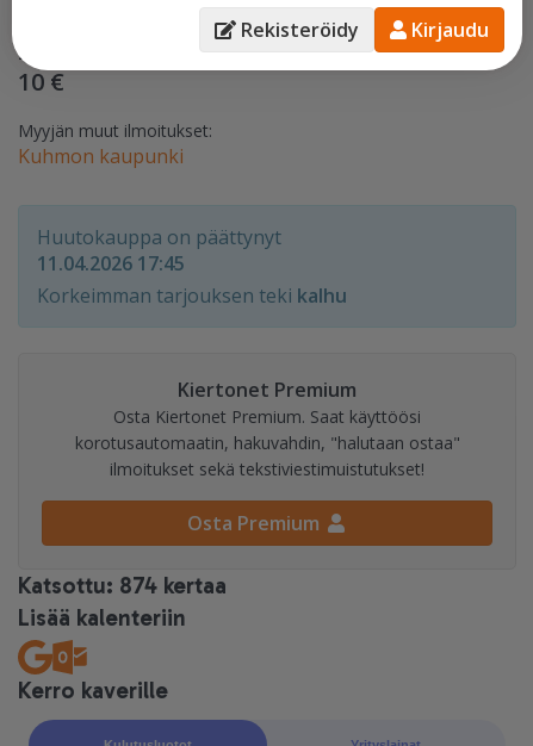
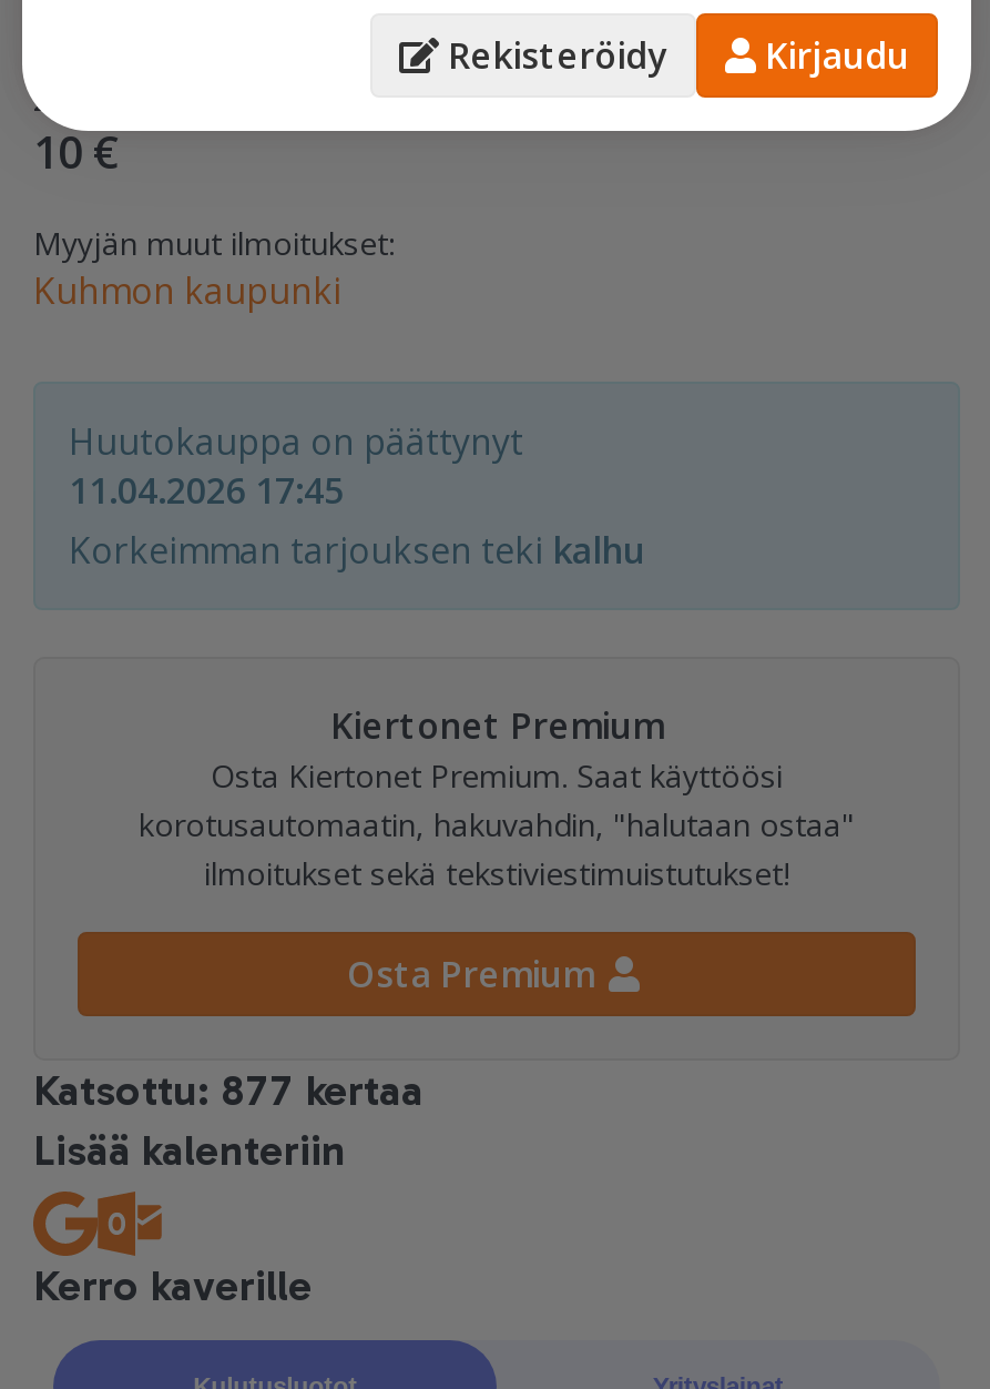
[18,572,227,599] Katsottu: 874 kertaa -> [33,1064,423,1115] Katsottu: 877 kertaa

